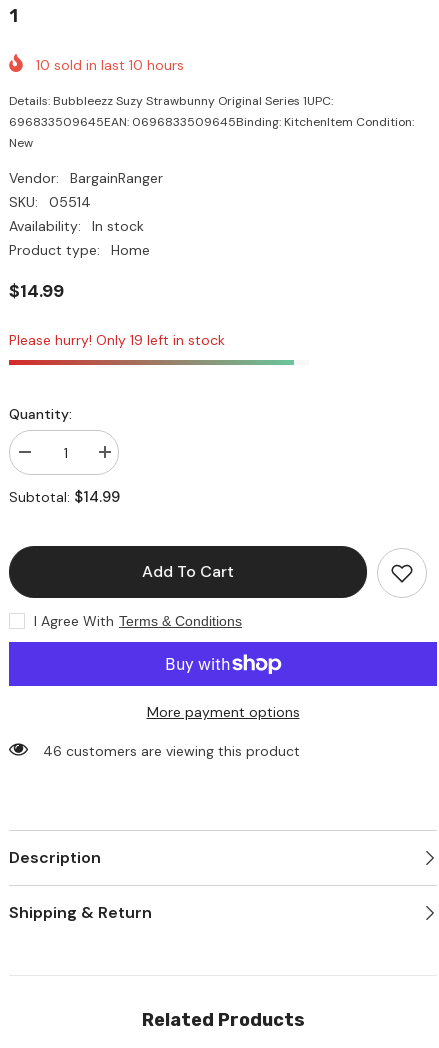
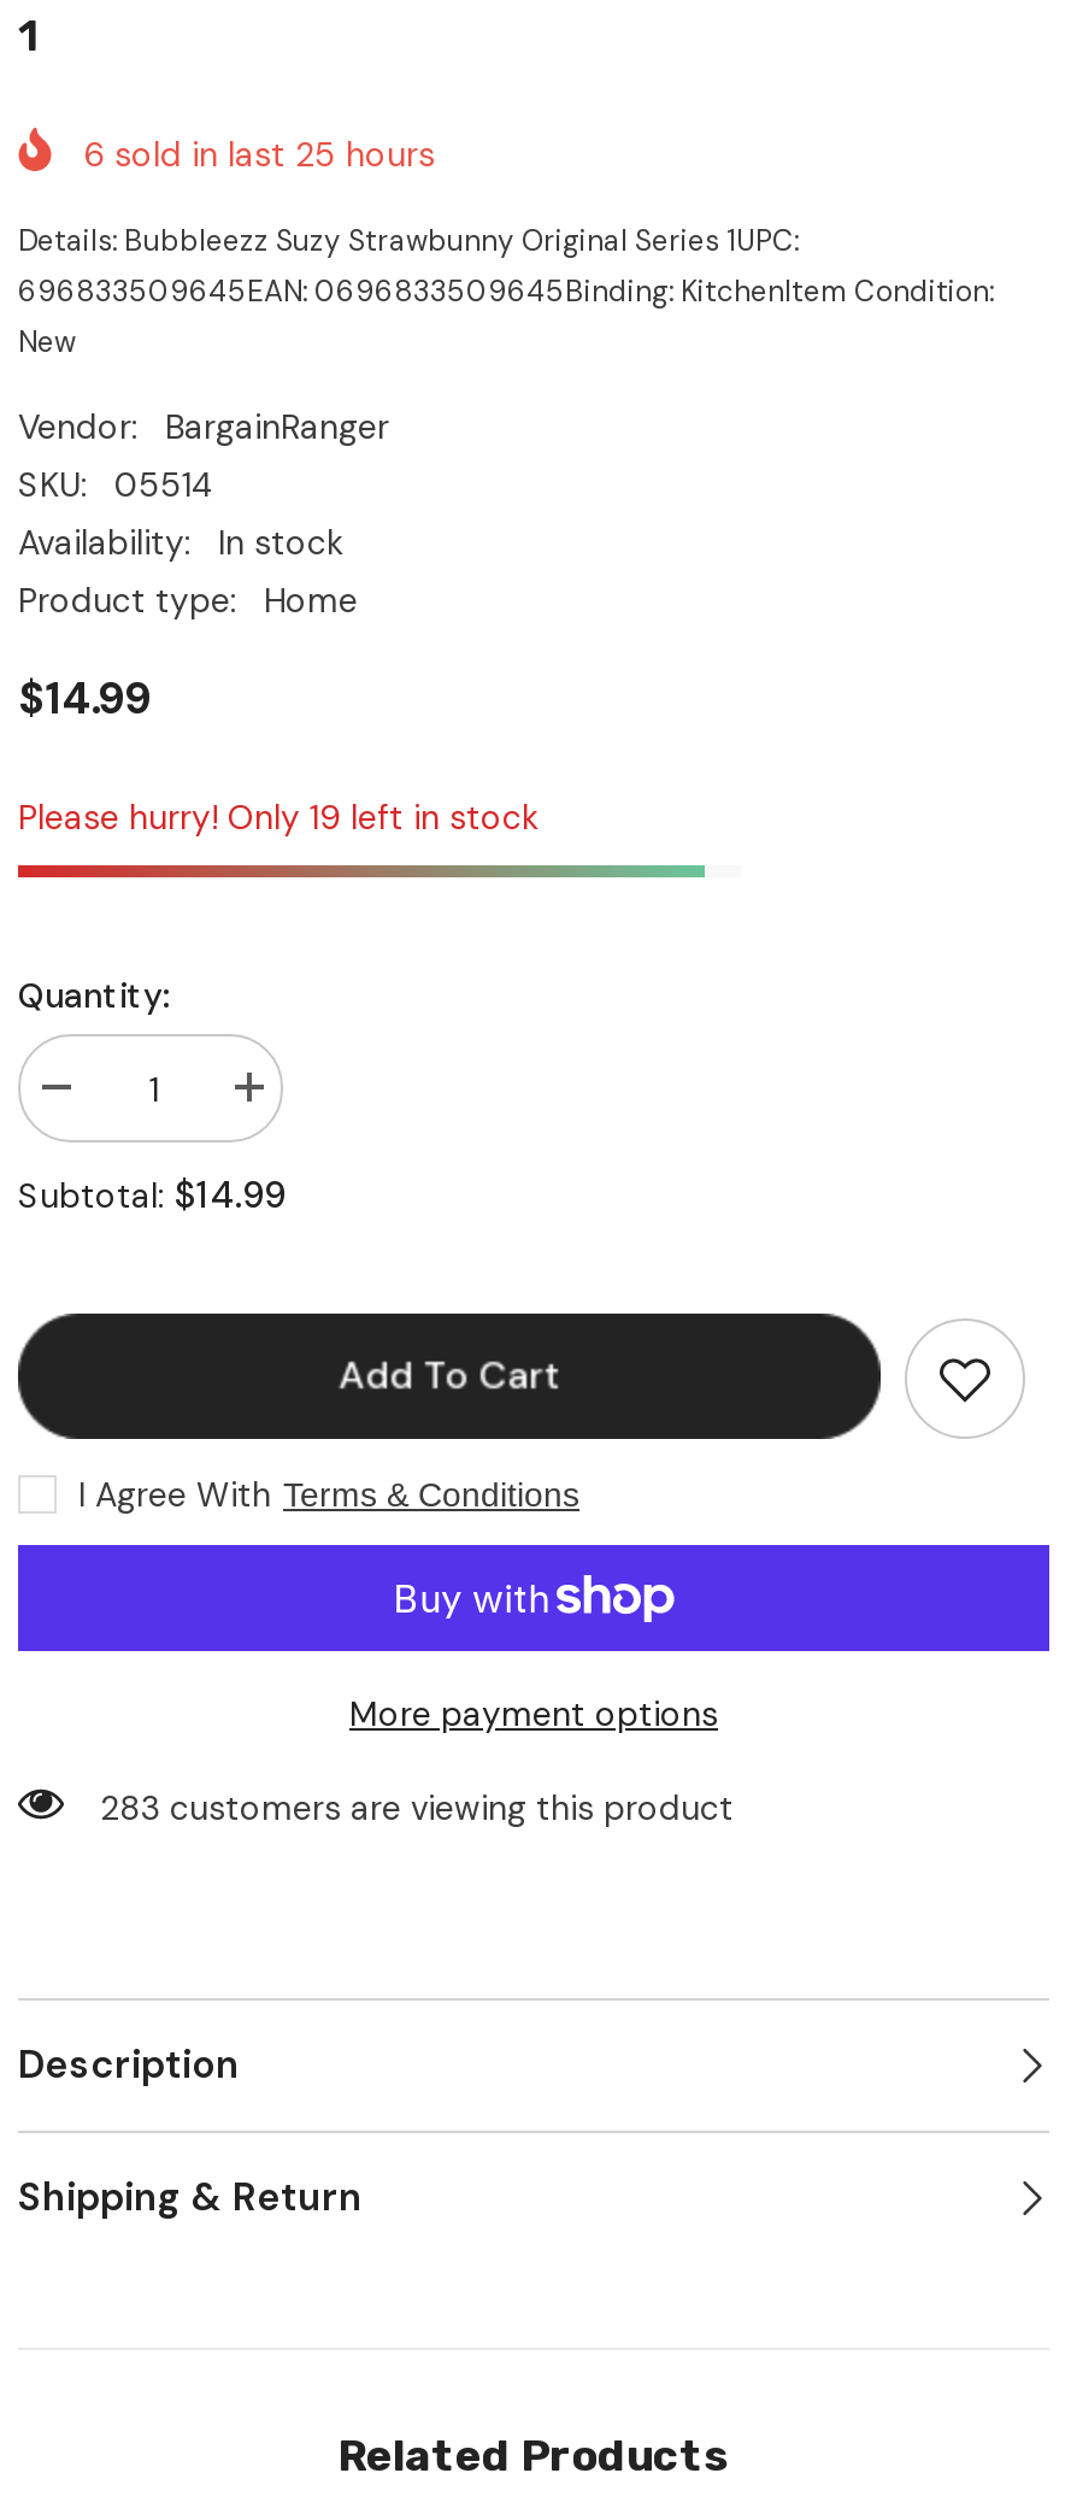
[36,56,184,74] 10 sold in last 10 hours -> [83,132,435,176] 6 sold in last 25 hours
[43,742,300,760] 46 customers are viewing this product -> [100,1786,734,1829] 283 customers are viewing this product

